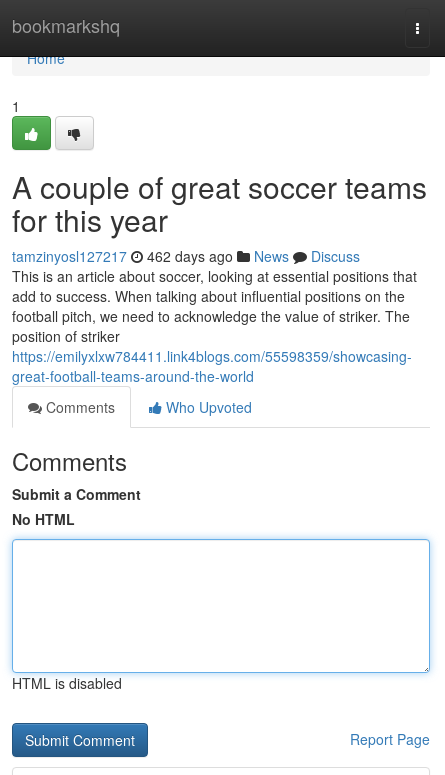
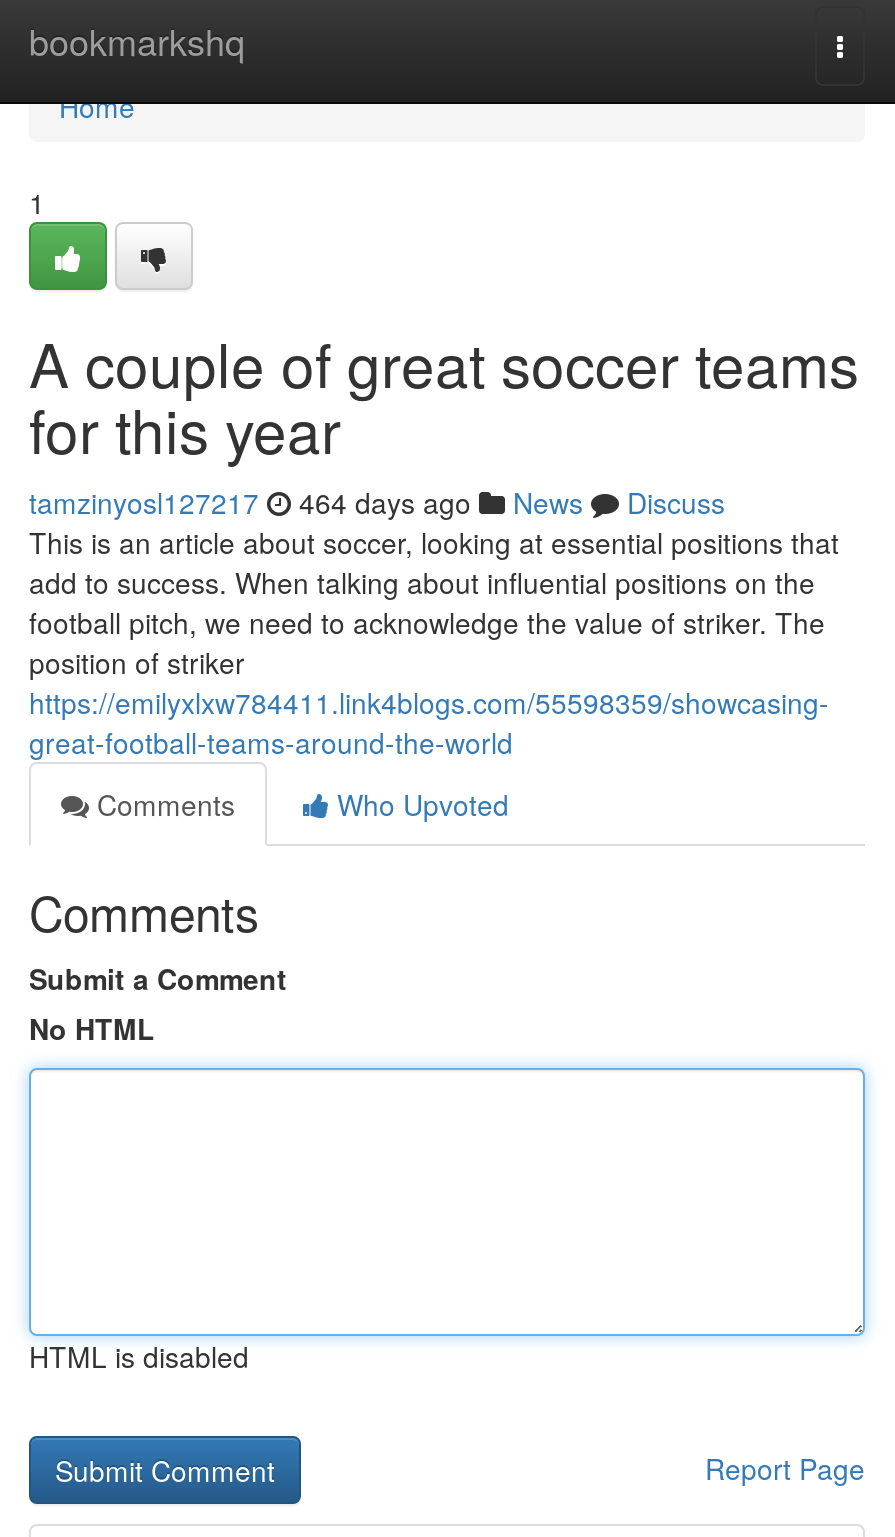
[12,246,360,266] tamzinyosl127217 462 days ago News Discuss -> [29,482,725,522] tamzinyosl127217 464 days ago News Discuss

